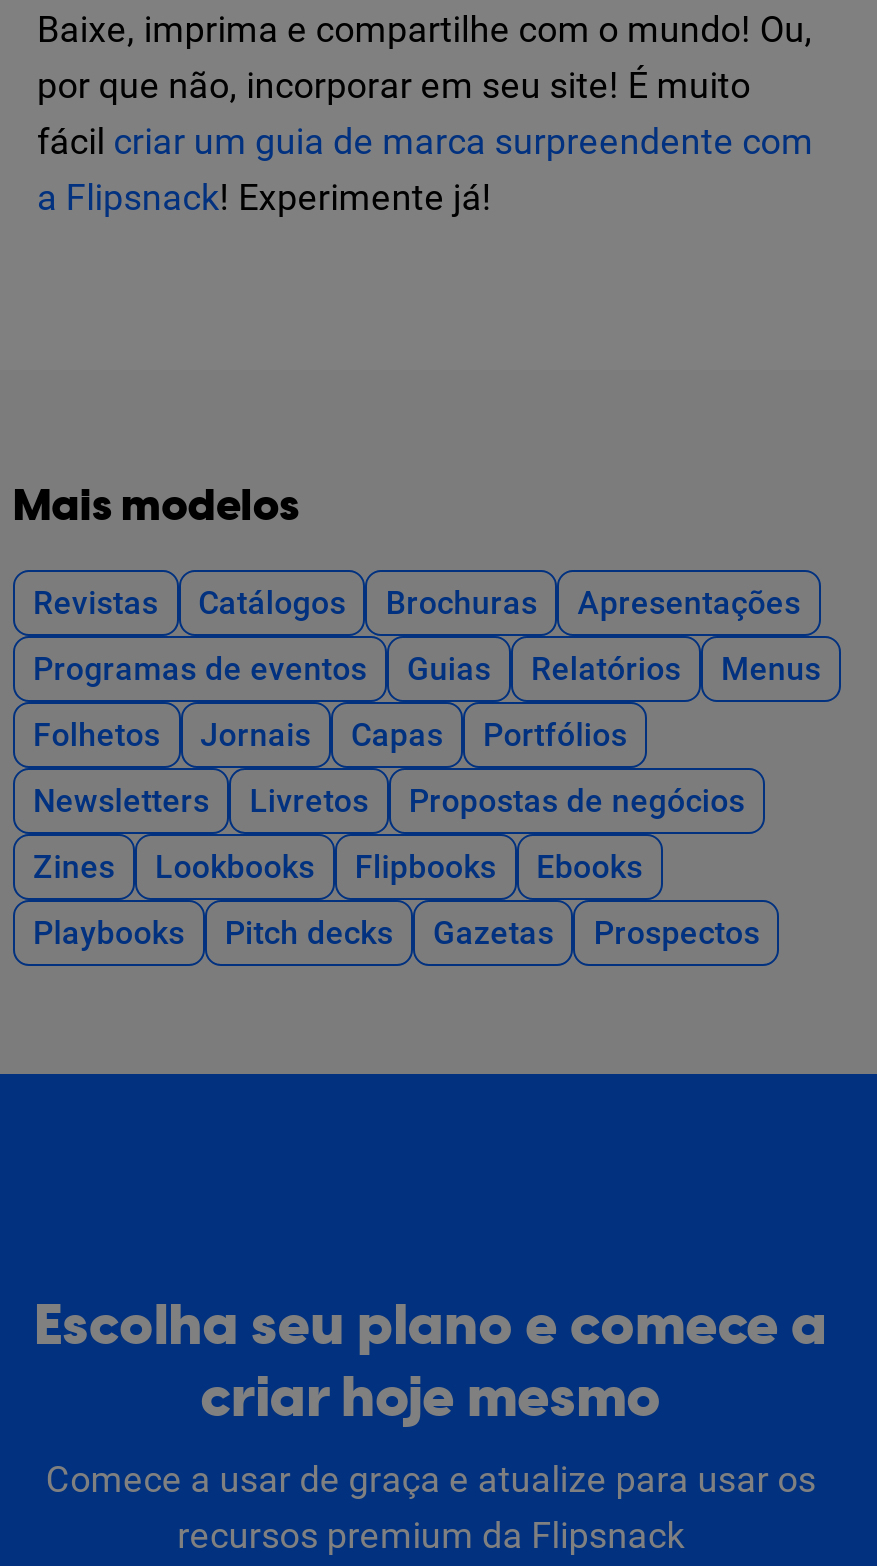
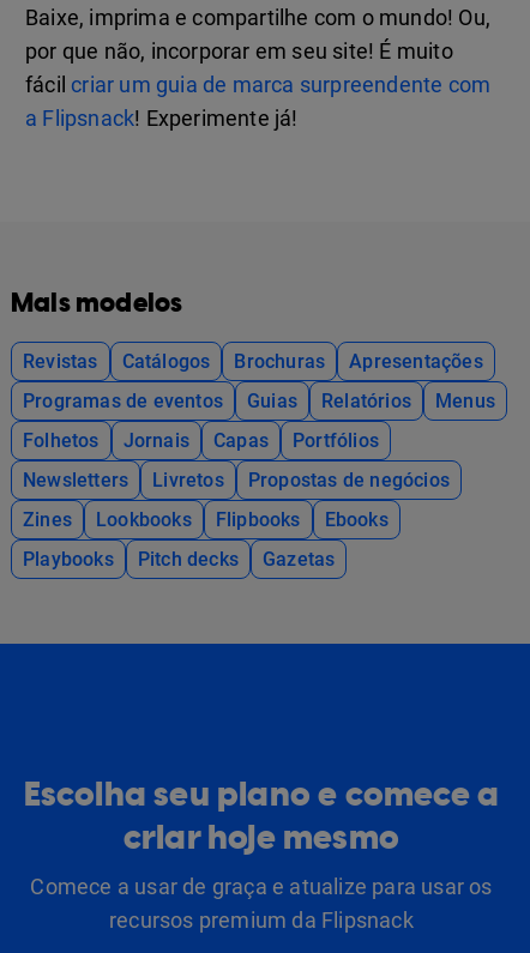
[594,914,760,952] Prospectos -> none

